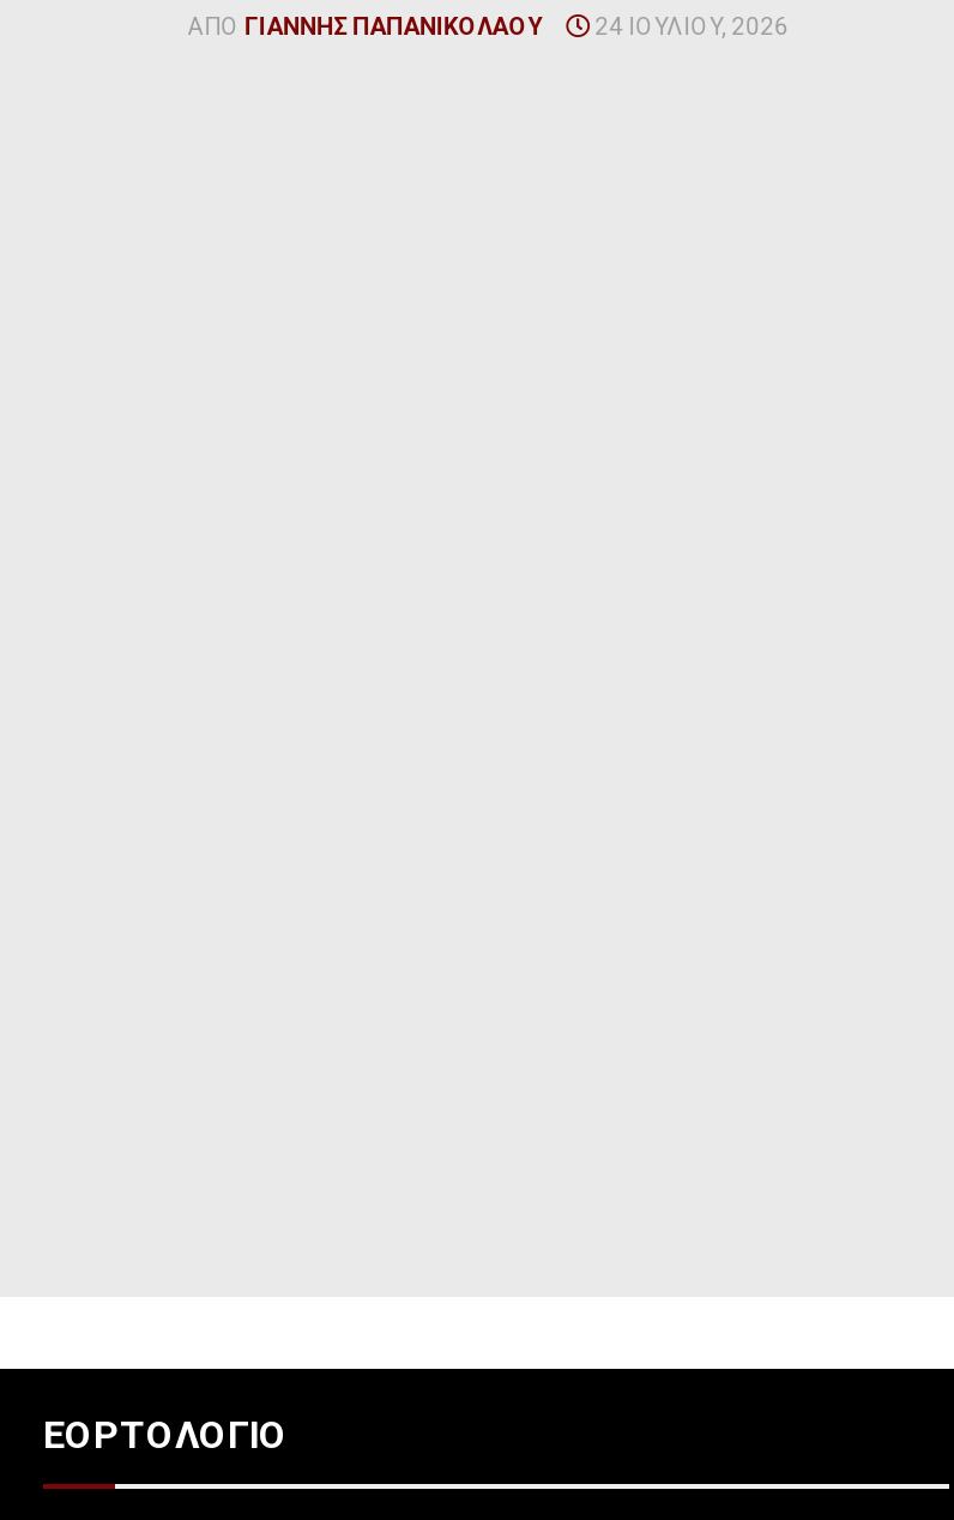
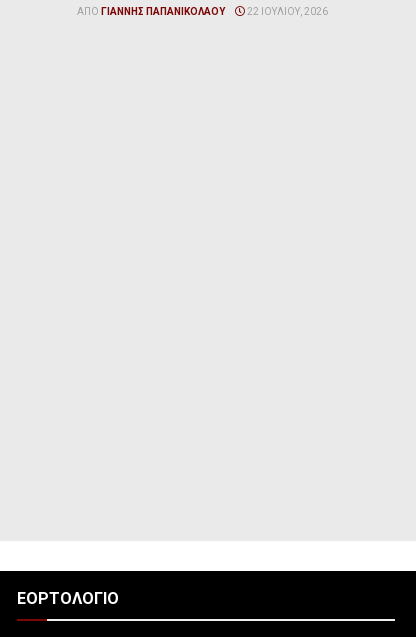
[590,13,789,39] 24 ΙΟΥΛΊΟΥ, 2026 -> [245,6,328,17] 22 ΙΟΥΛΊΟΥ, 2026

